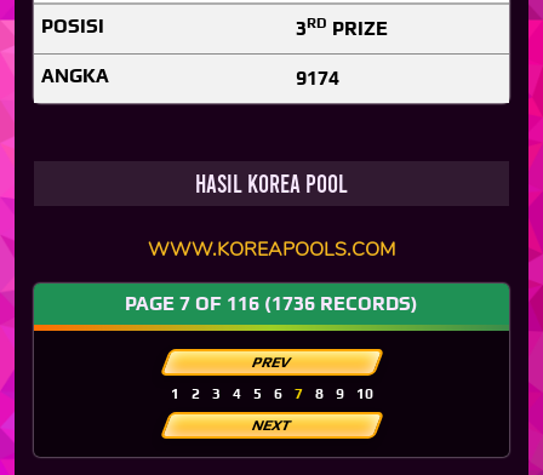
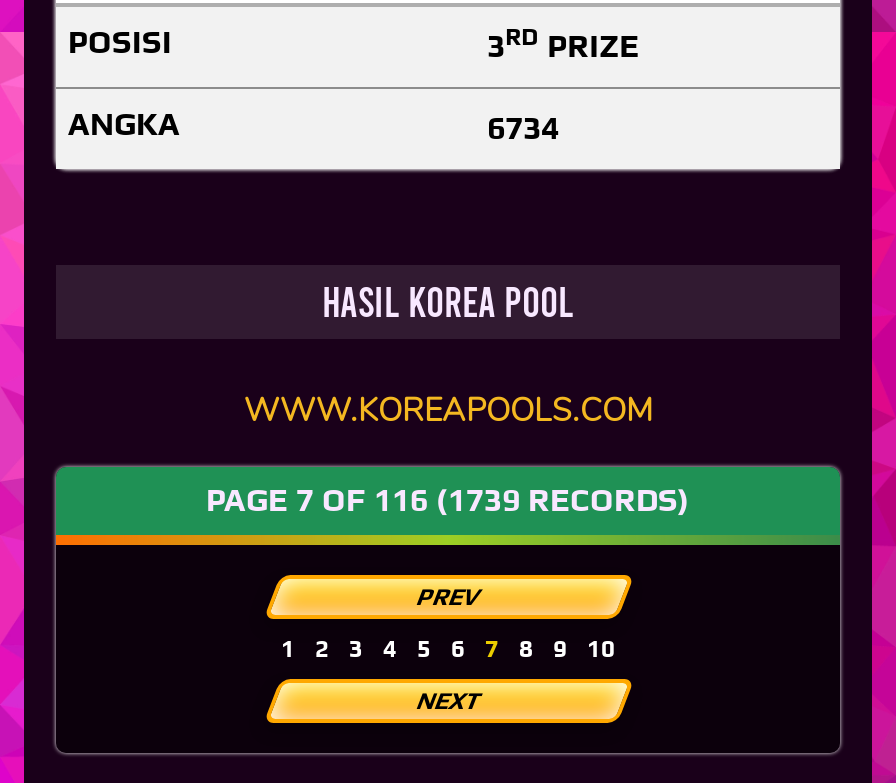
[295,67,339,90] 9174 -> [487,109,559,147] 6734
[125,291,418,314] PAGE 7 OF 116 (1736 RECORDS) -> [206,480,690,518] PAGE 7 OF 116 (1739 RECORDS)

